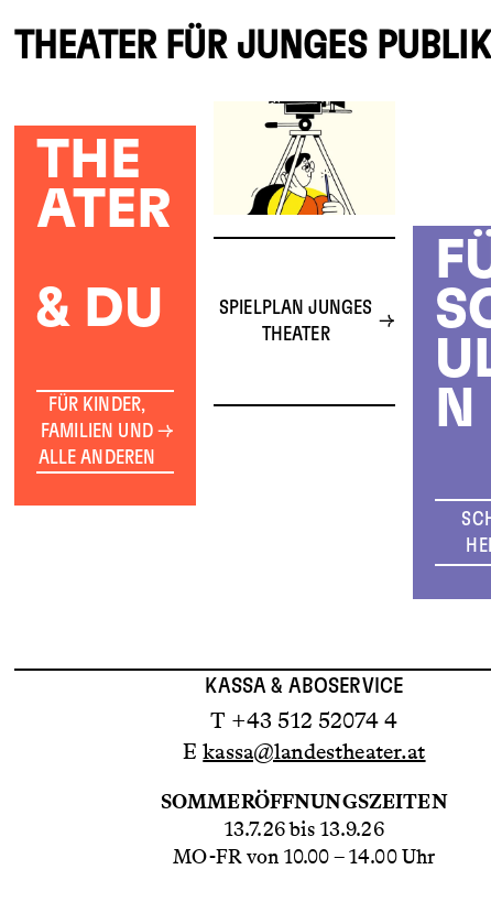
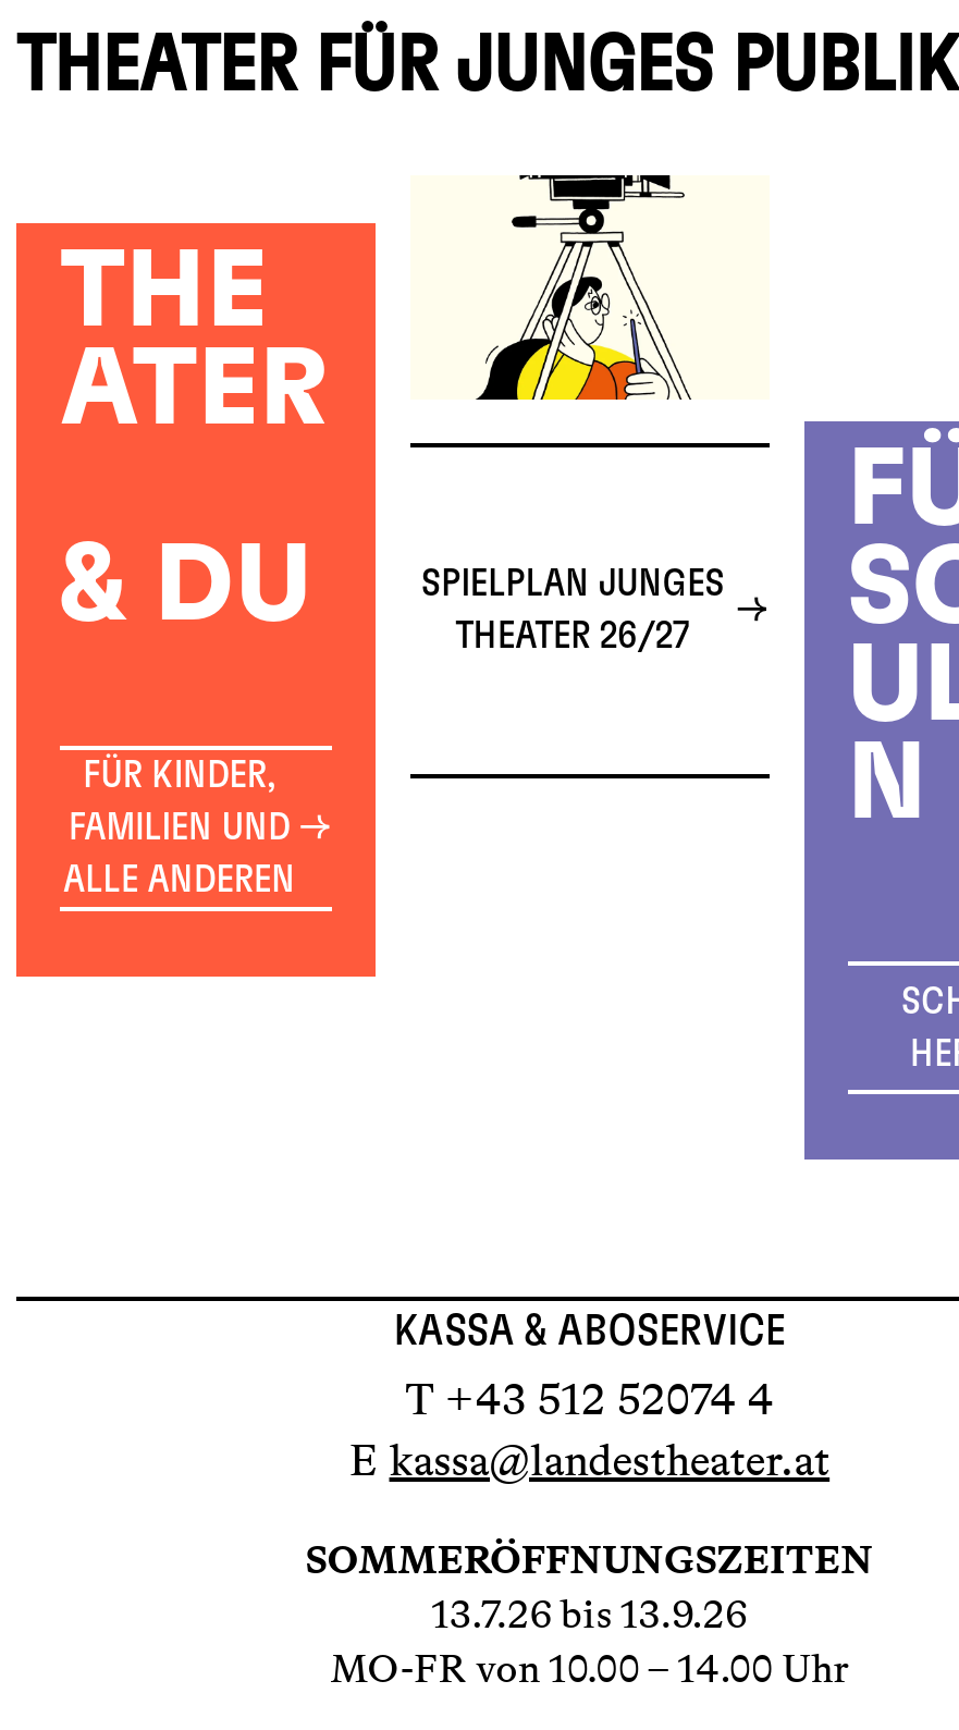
[262,325,330,345] THEATER -> [455,618,691,657] THEATER 26/27

